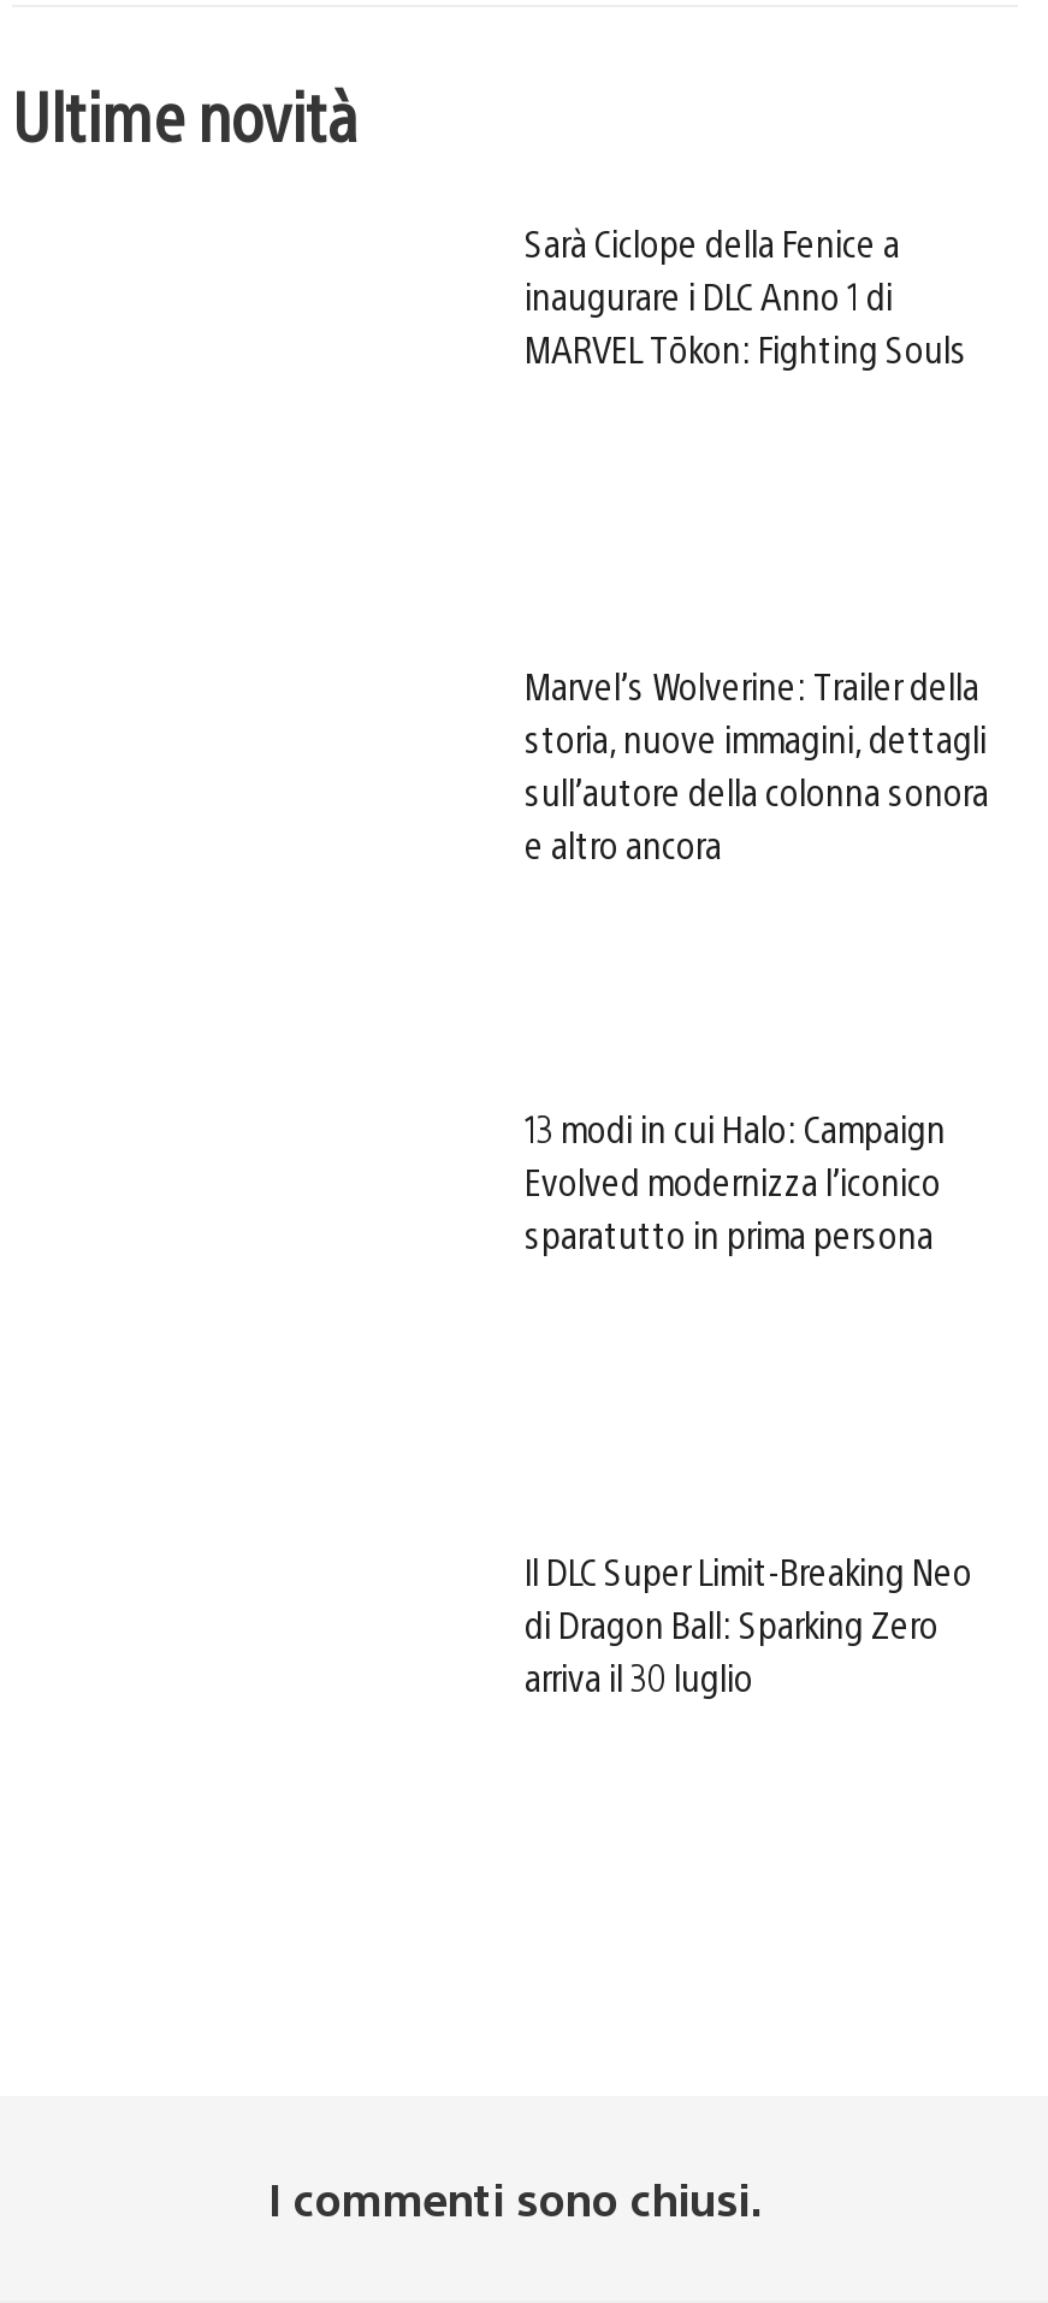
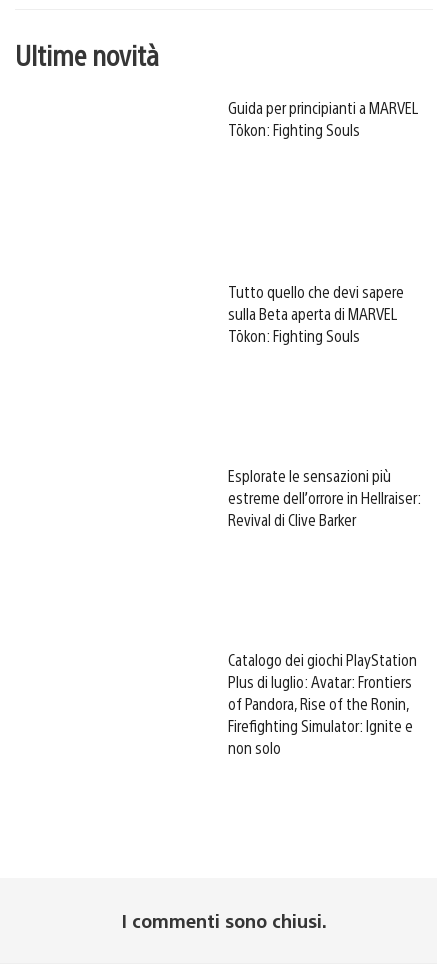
[525,216,967,373] Sarà Ciclope della Fenice a | inaugurare i DLC Anno 1 di | MARVEL Tōkon: Fighting Souls -> [228,97,418,140] Guida per principianti a MARVEL | Tōkon: Fighting Souls
[525,659,989,868] Marvel’s Wolverine: Trailer della | storia, nuove immagini, dettagli | sull’autore della colonna sonora | e altro ancora -> [228,281,404,346] Tutto quello che devi sapere | sulla Beta aperta di MARVEL | Tōkon: Fighting Souls
[525,1102,946,1258] 13 modi in cui Halo: Campaign | Evolved modernizza l’iconico | sparatutto in prima persona -> [228,465,421,530] Esplorate le sensazioni più | estreme dell’orrore in Hellraiser: | Revival di Clive Barker
[525,1544,972,1701] Il DLC Super Limit-Breaking Neo | di Dragon Ball: Sparking Zero | arriva il 30 luglio -> [228,649,417,758] Catalogo dei giochi PlayStation | Plus di luglio: Avatar: Frontiers | of Pandora, Rise of the Ronin, | Firefighting Simulator: Ignite e | non solo

